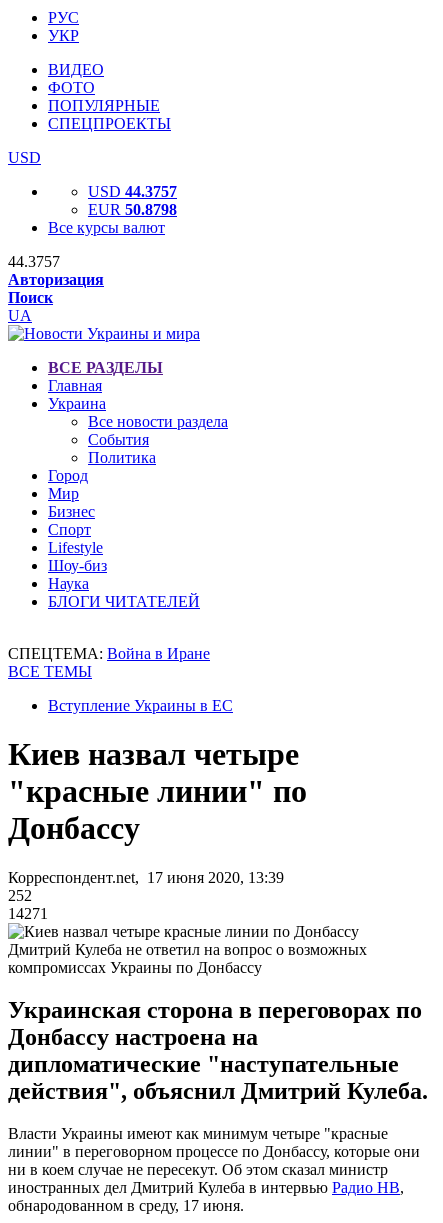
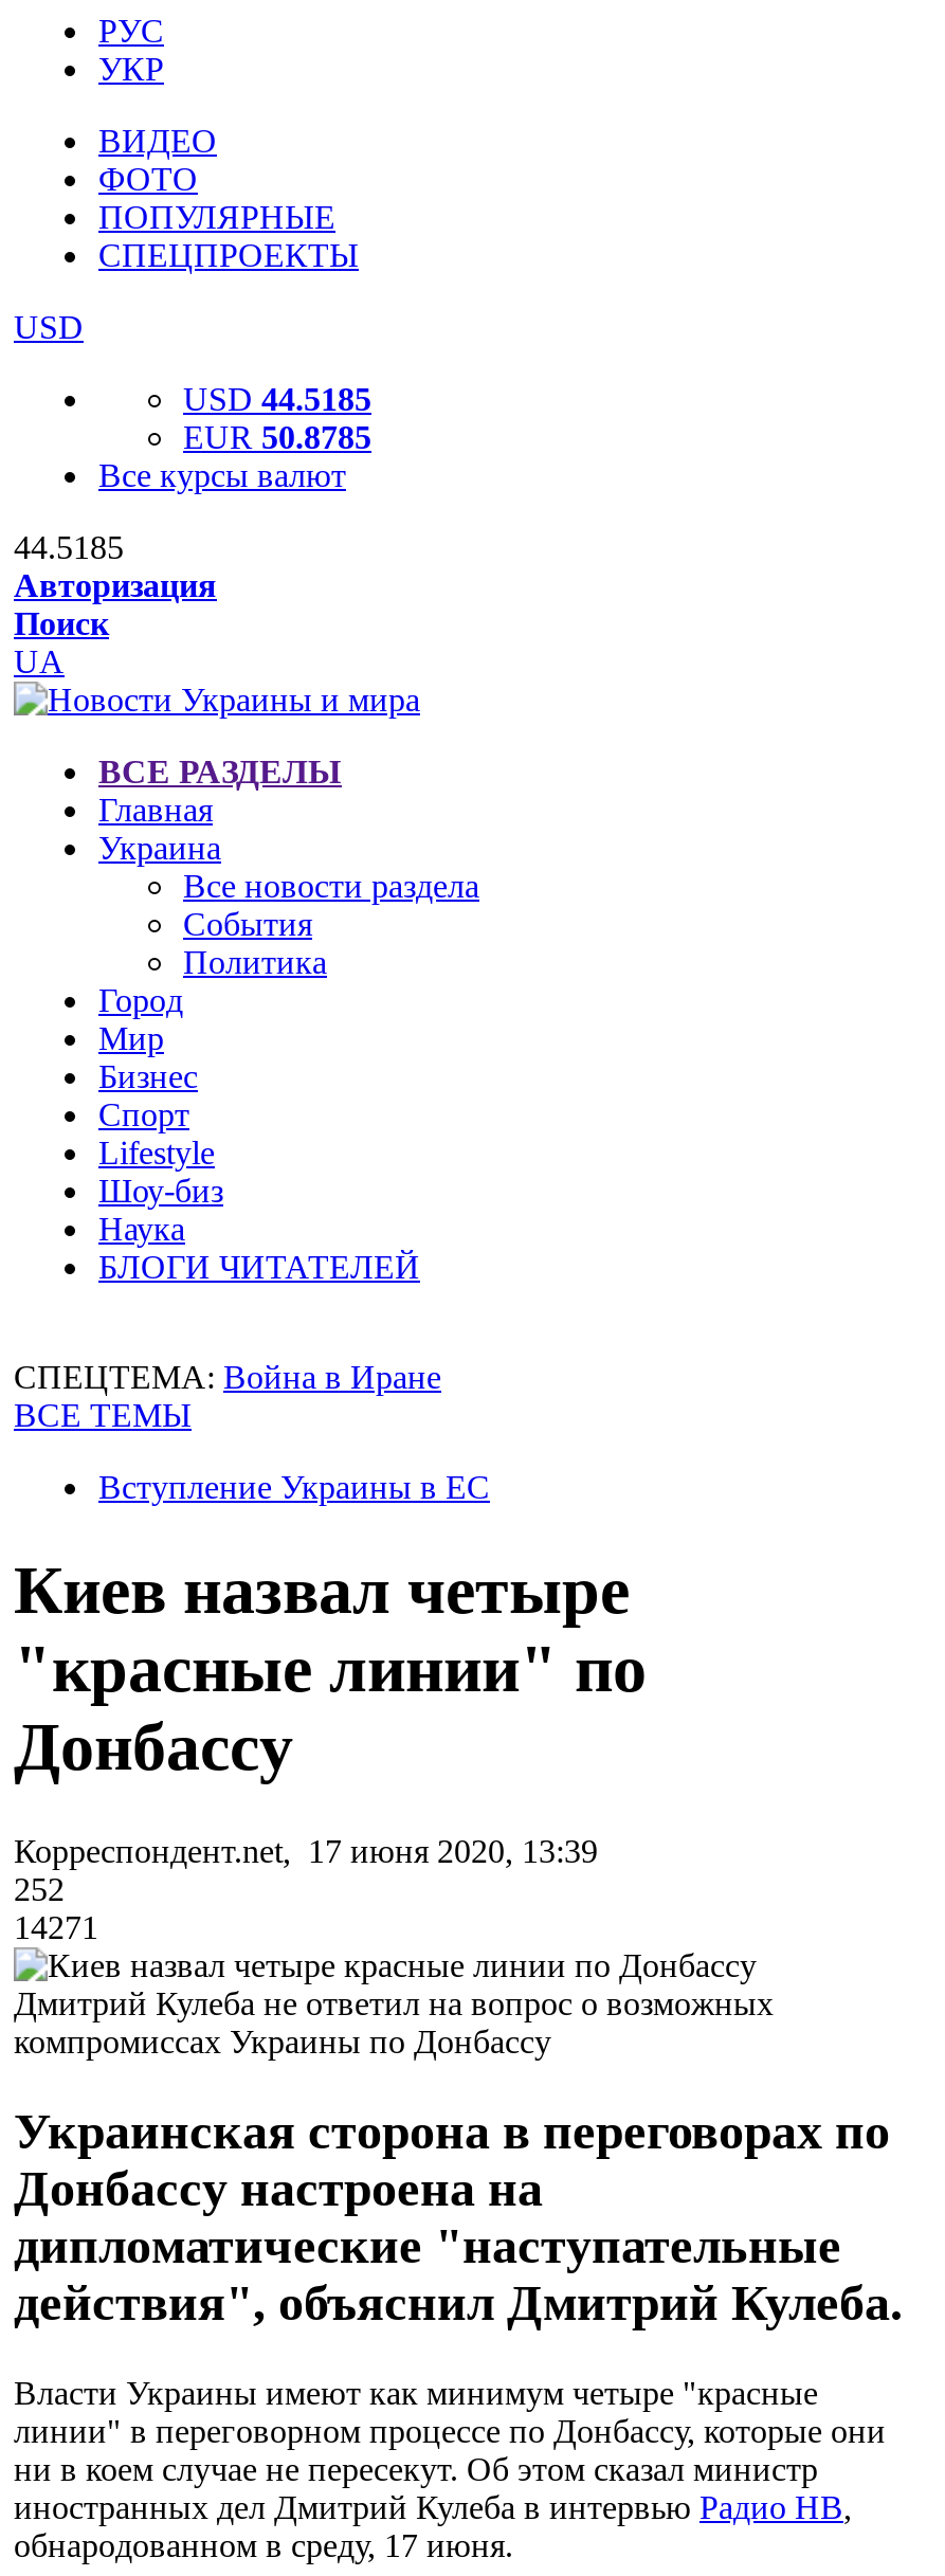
[88,183,177,200] USD 44.3757 -> [183,381,371,417] USD 44.5185
[88,201,177,218] EUR 50.8798 -> [183,419,371,455] EUR 50.8785
[8,253,60,270] 44.3757 -> [14,529,124,565] 44.5185

